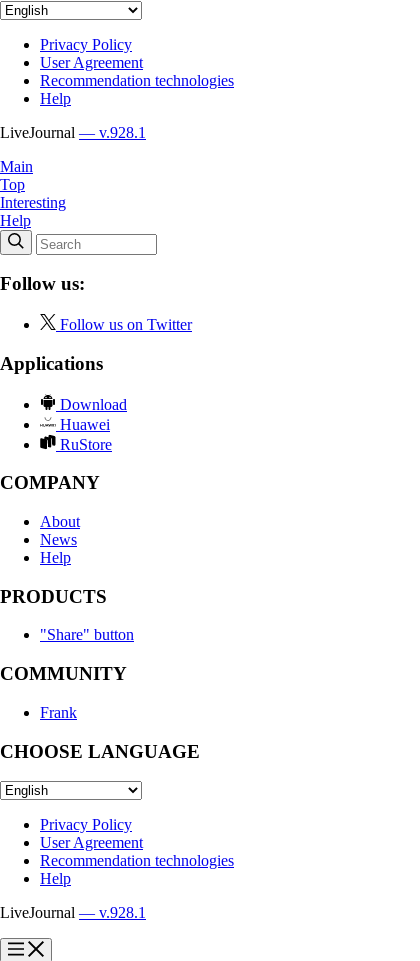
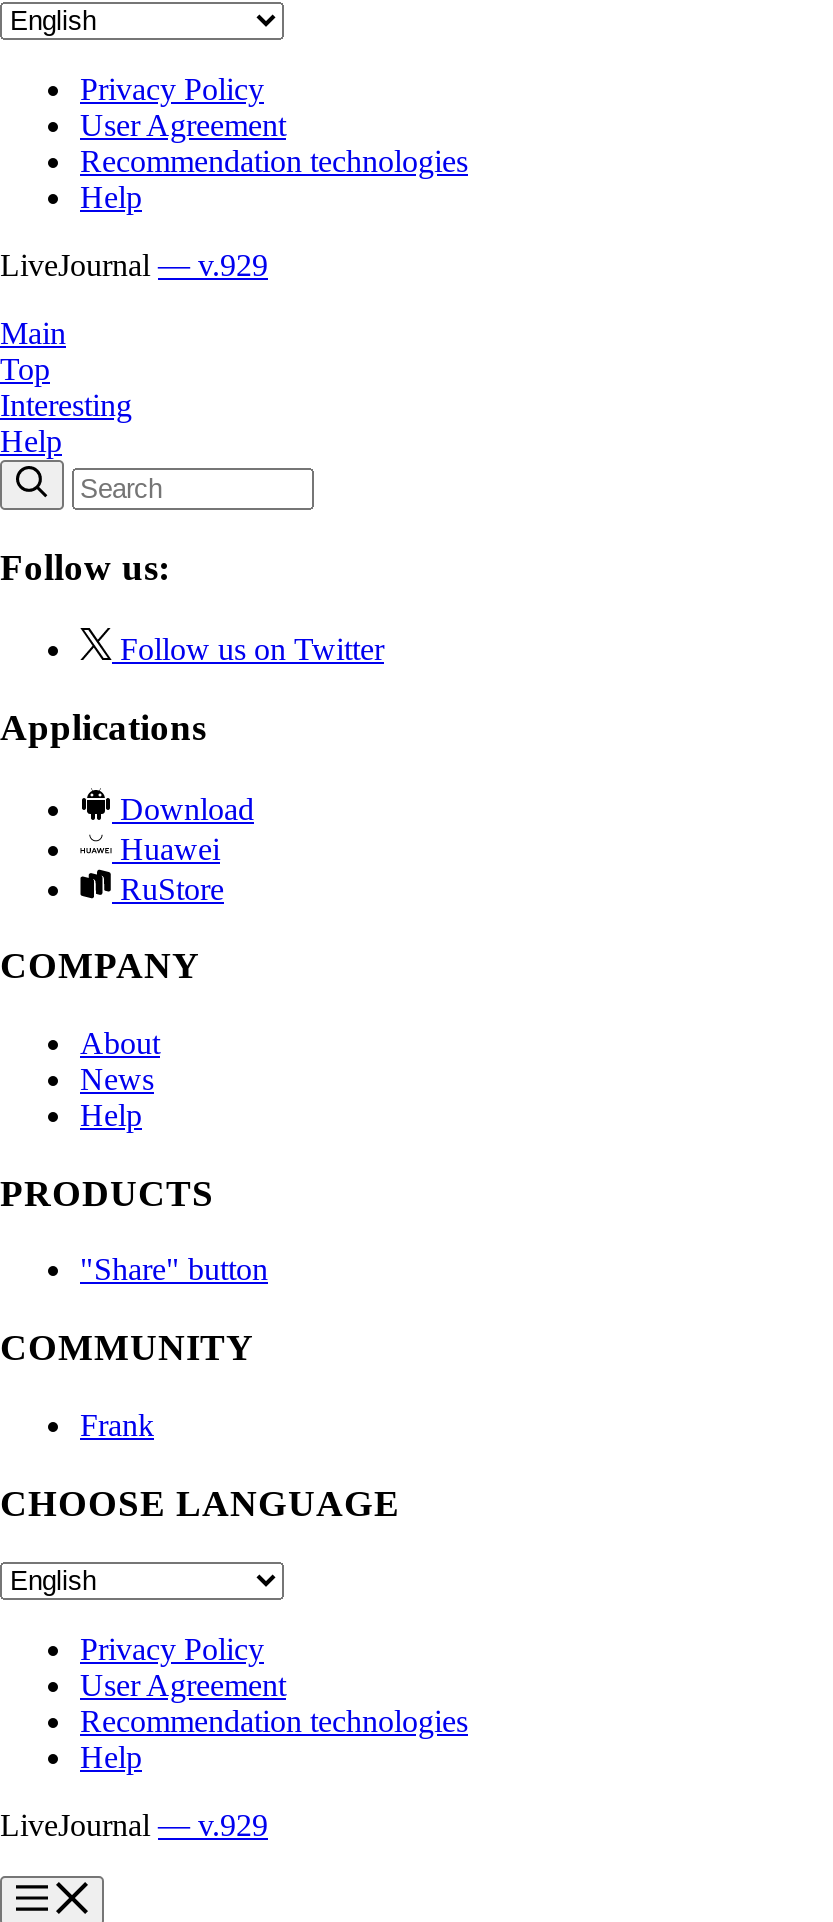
[0,124,146,141] LiveJournal — v.928.1 -> [0,247,268,281] LiveJournal — v.929
[0,904,146,921] LiveJournal — v.928.1 -> [0,1808,268,1842] LiveJournal — v.929

